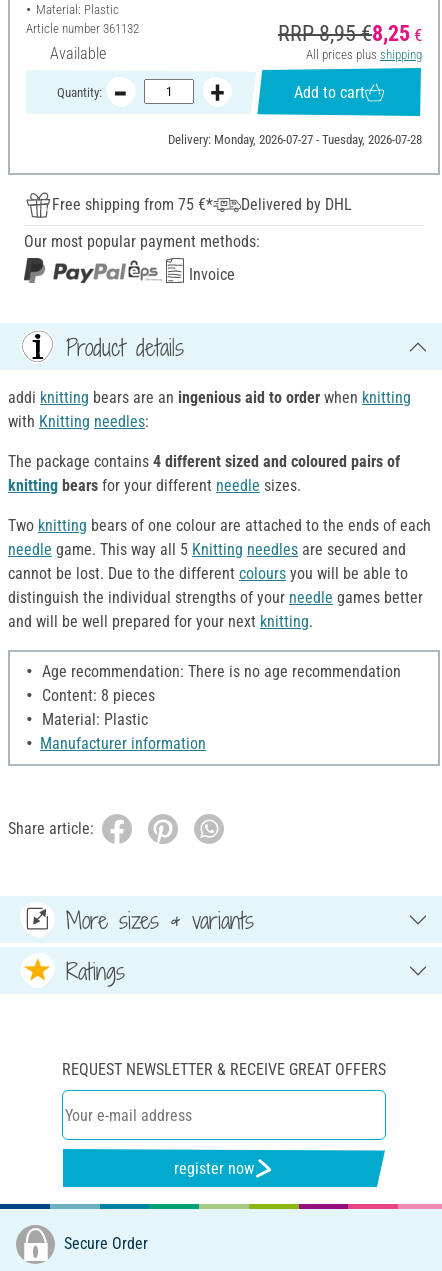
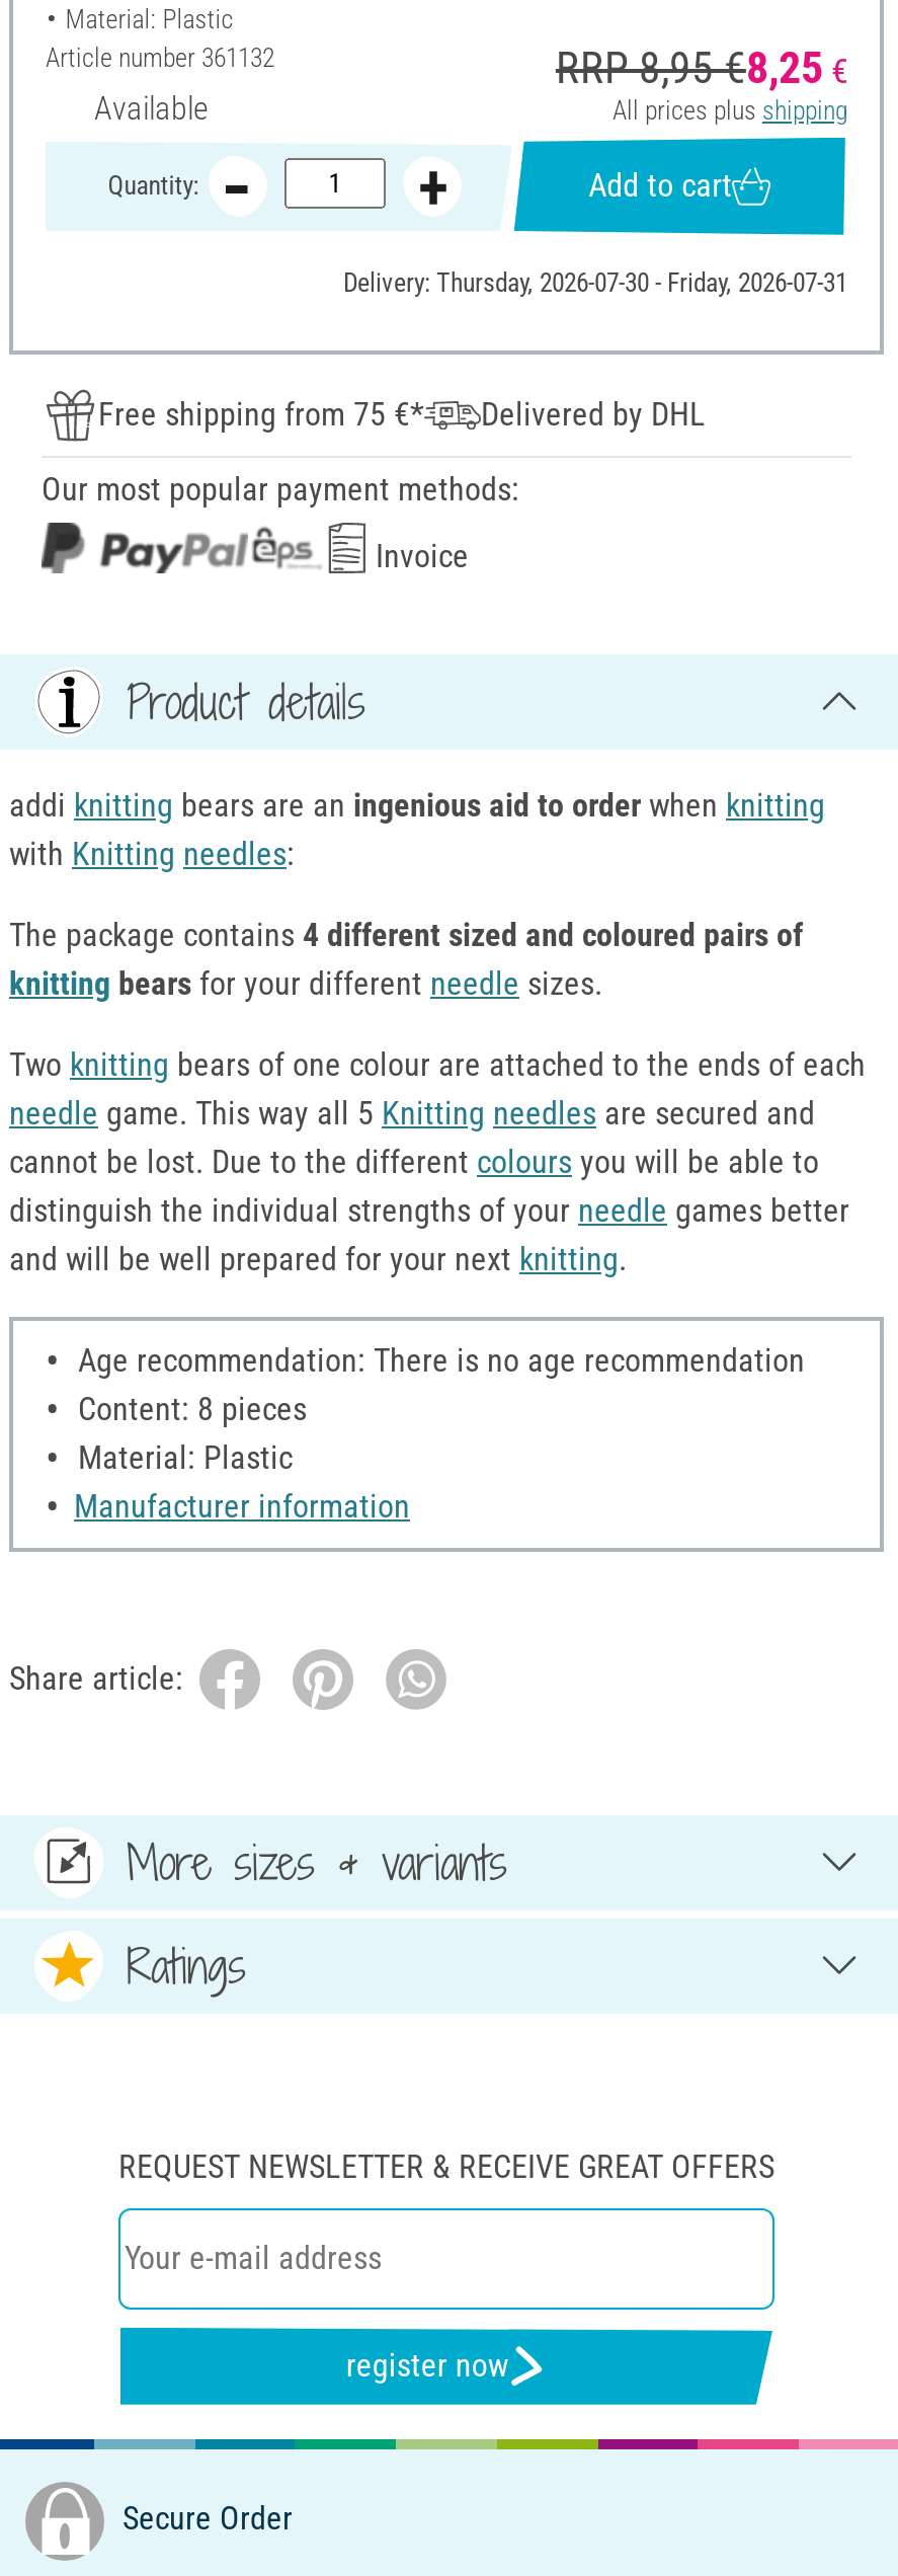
[168,132,422,147] Delivery: Monday, 2026-07-27 - Tuesday, 2026-07-28 -> [343,268,847,298] Delivery: Thursday, 2026-07-30 - Friday, 2026-07-31

